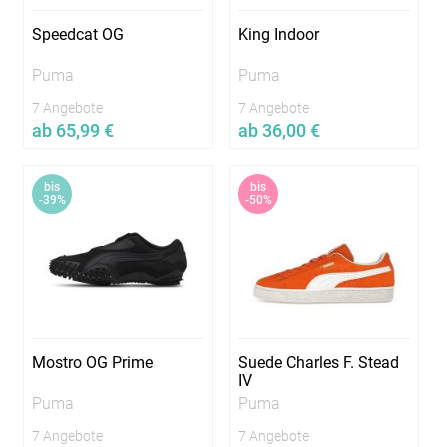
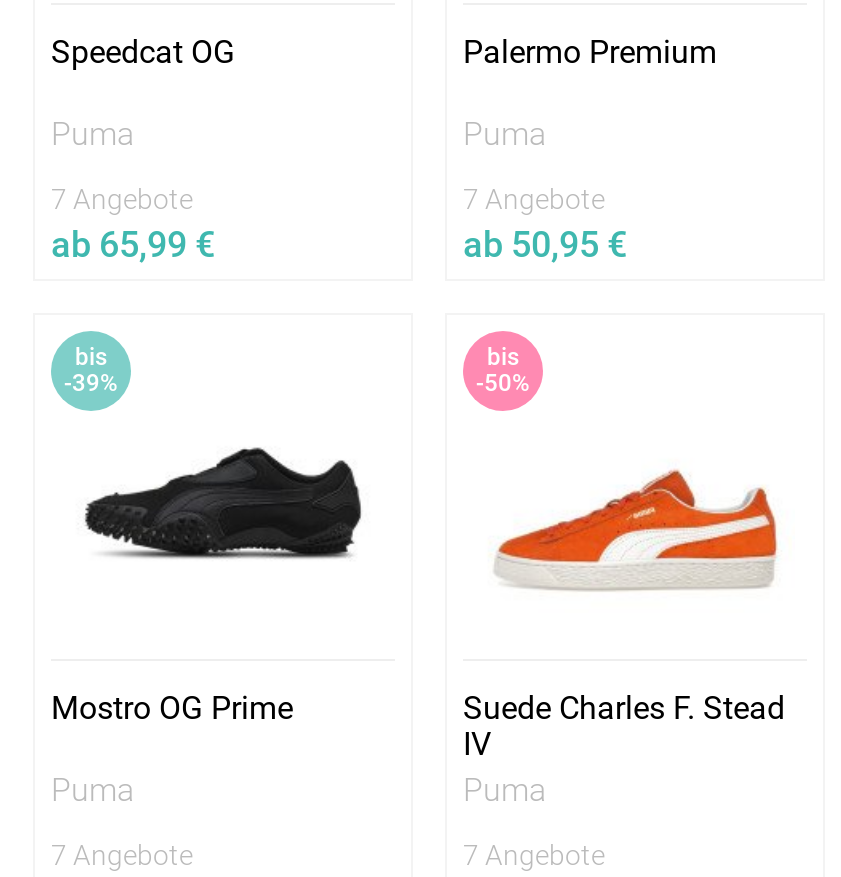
[238,25,319,44] King Indoor -> [463,34,717,72] Palermo Premium
[238,120,320,141] ab 36,00 € -> [463,224,627,266] ab 50,95 €

